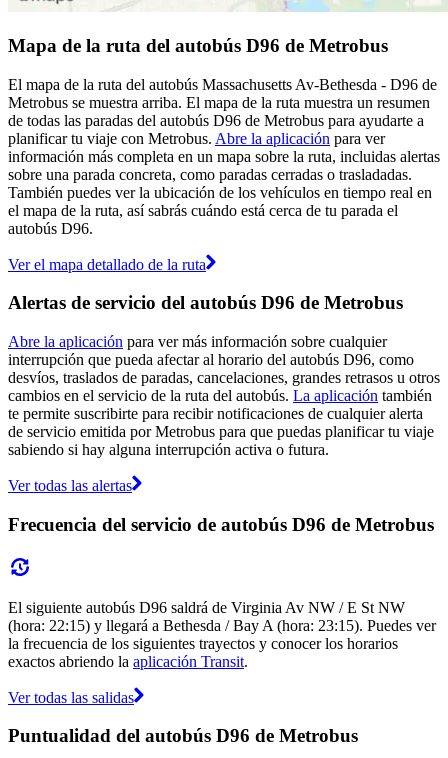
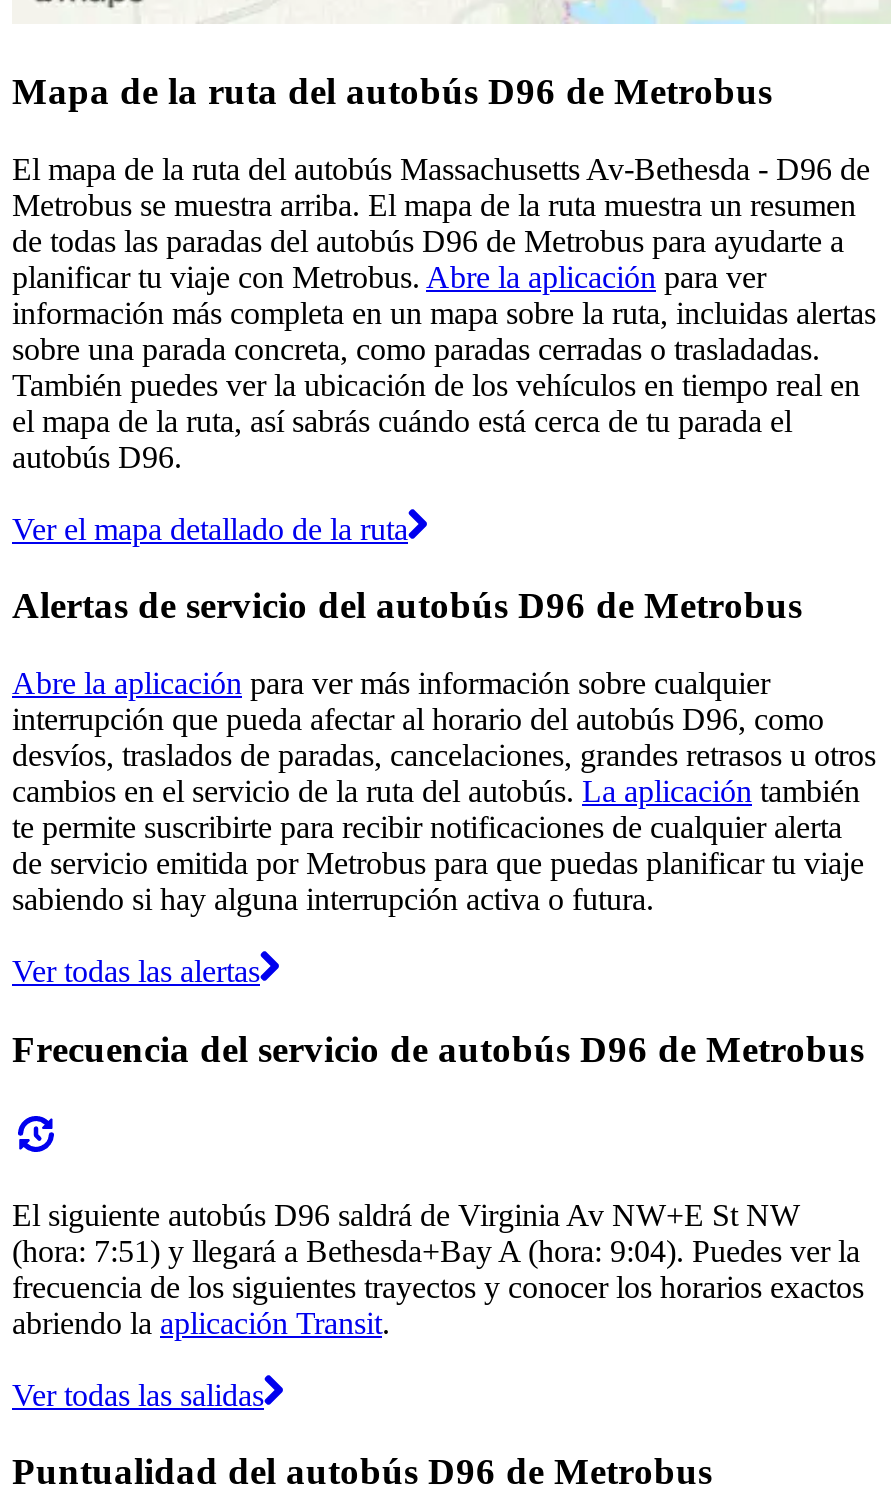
[8,598,436,669] El siguiente autobús D96 saldrá de Virginia Av NW / E St NW | (hora: 22:15) y llegará a Bethesda / Bay A (hora: 23:15). Puedes ver | la frecuencia de los siguientes trayectos y conocer los horarios | exactos abriendo la aplicación Transit. -> [12,1197,864,1339] El siguiente autobús D96 saldrá de Virginia Av NW+E St NW | (hora: 7:51) y llegará a Bethesda+Bay A (hora: 9:04). Puedes ver la | frecuencia de los siguientes trayectos y conocer los horarios exactos | abriendo la aplicación Transit.

